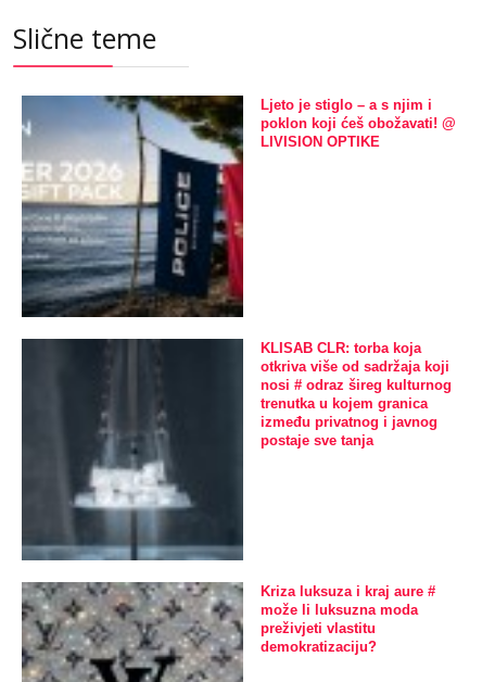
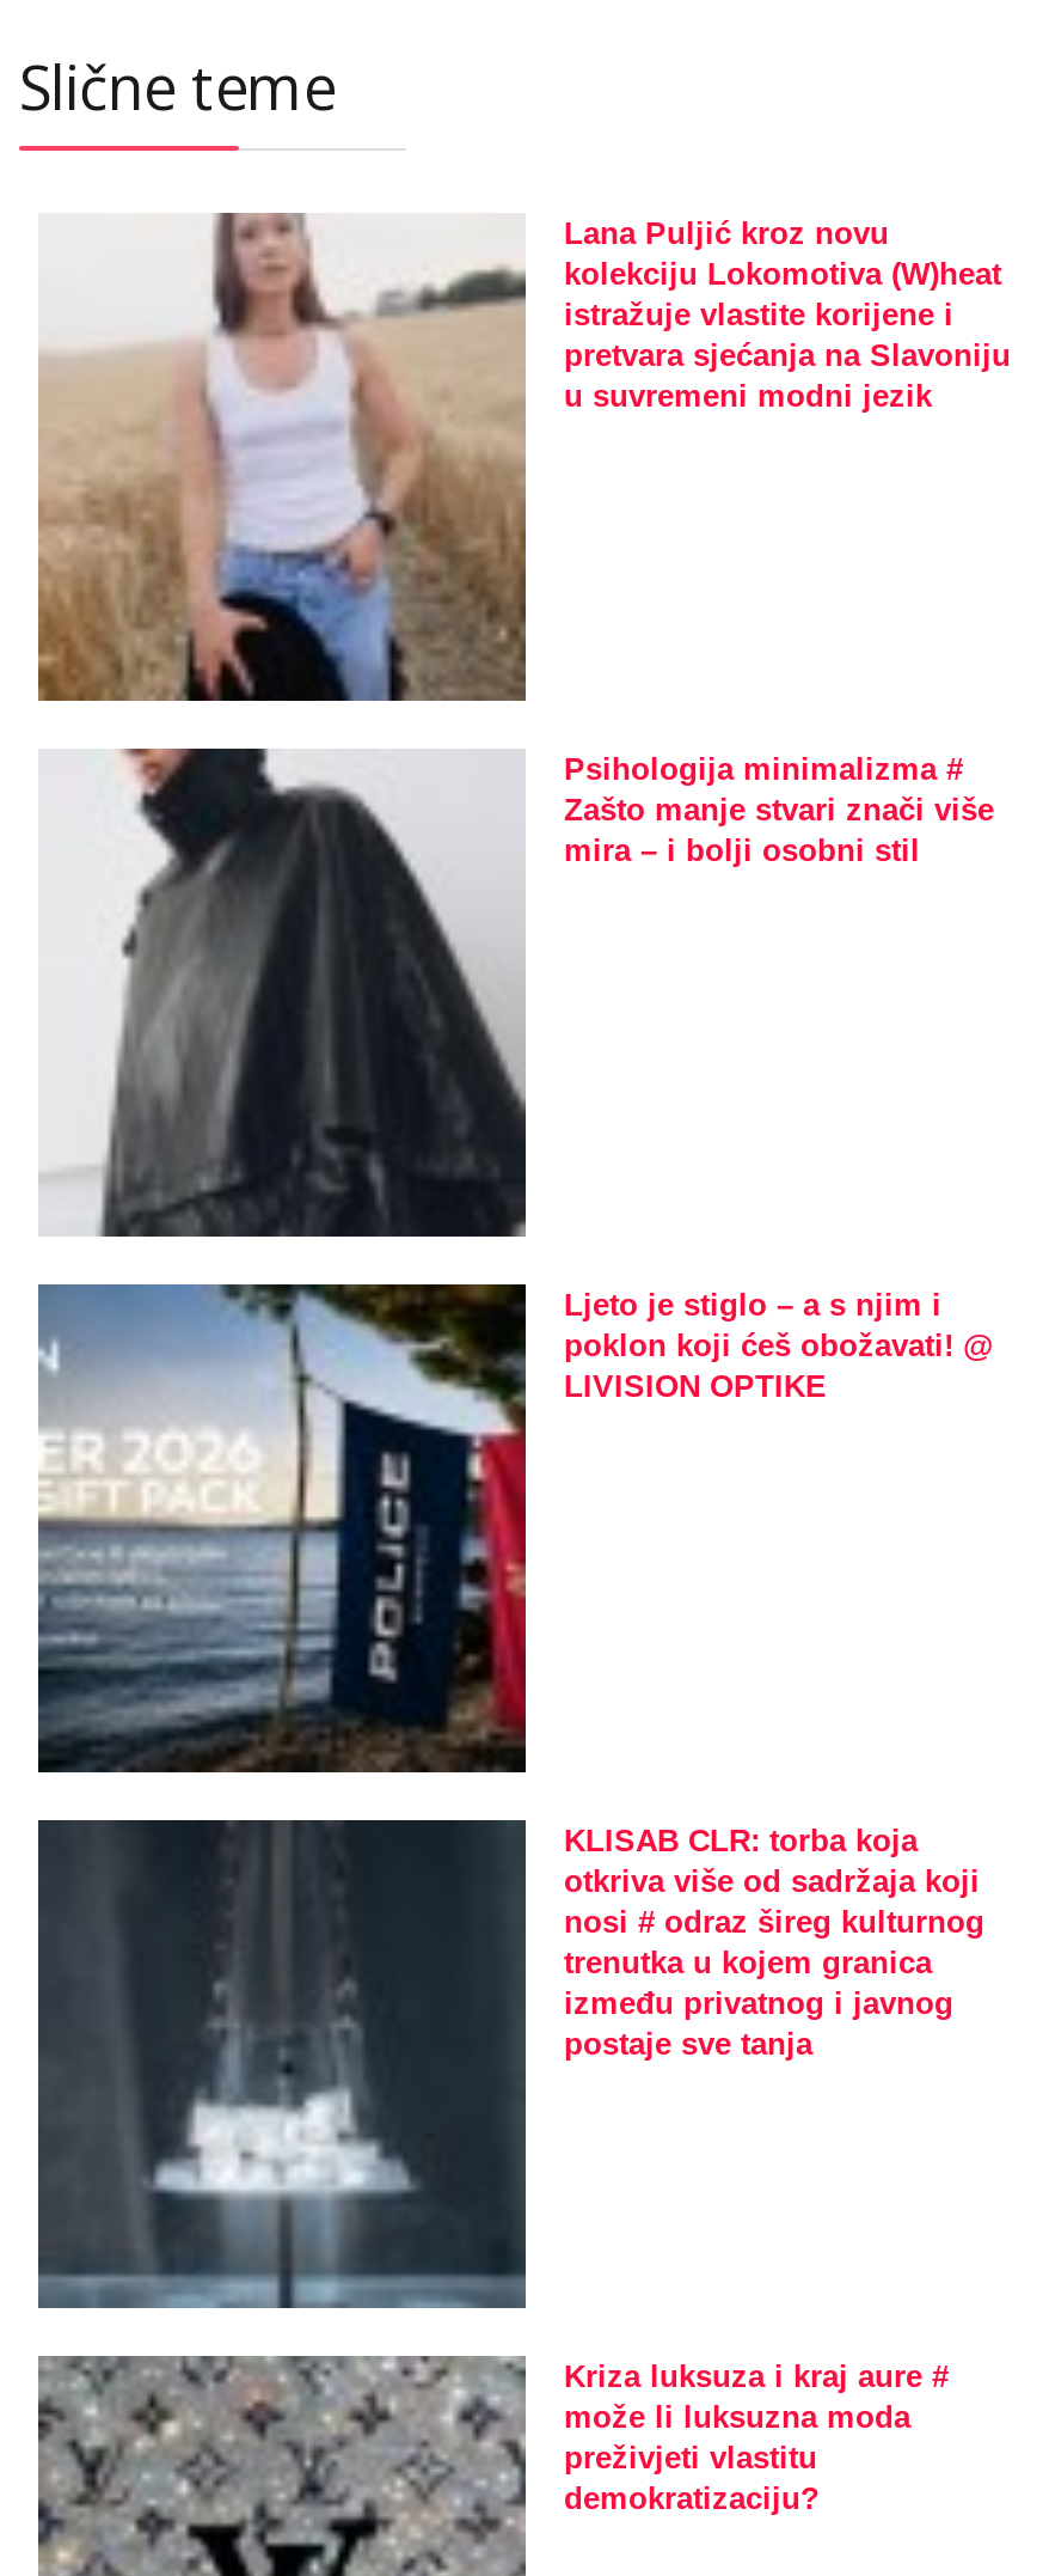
none -> [36,213,1011,703] [image] | Lana Puljić kroz novu | kolekciju Lokomotiva (W)heat | istražuje vlastite korijene i | pretvara sjećanja na Slavoniju | u suvremeni modni jezik
none -> [41,746,994,1239] [image] | Psihologija minimalizma # | Zašto manje stvari znači više | mira – i bolji osobni stil

